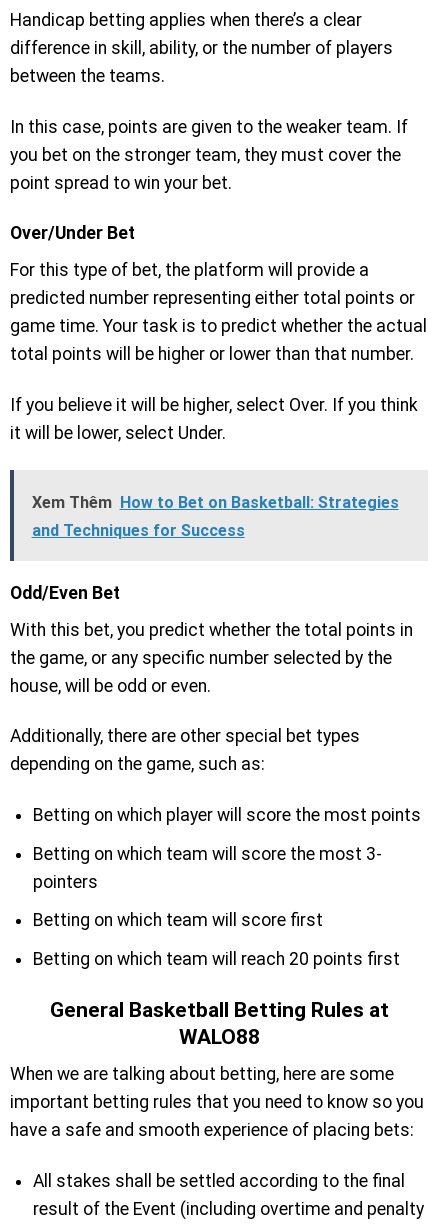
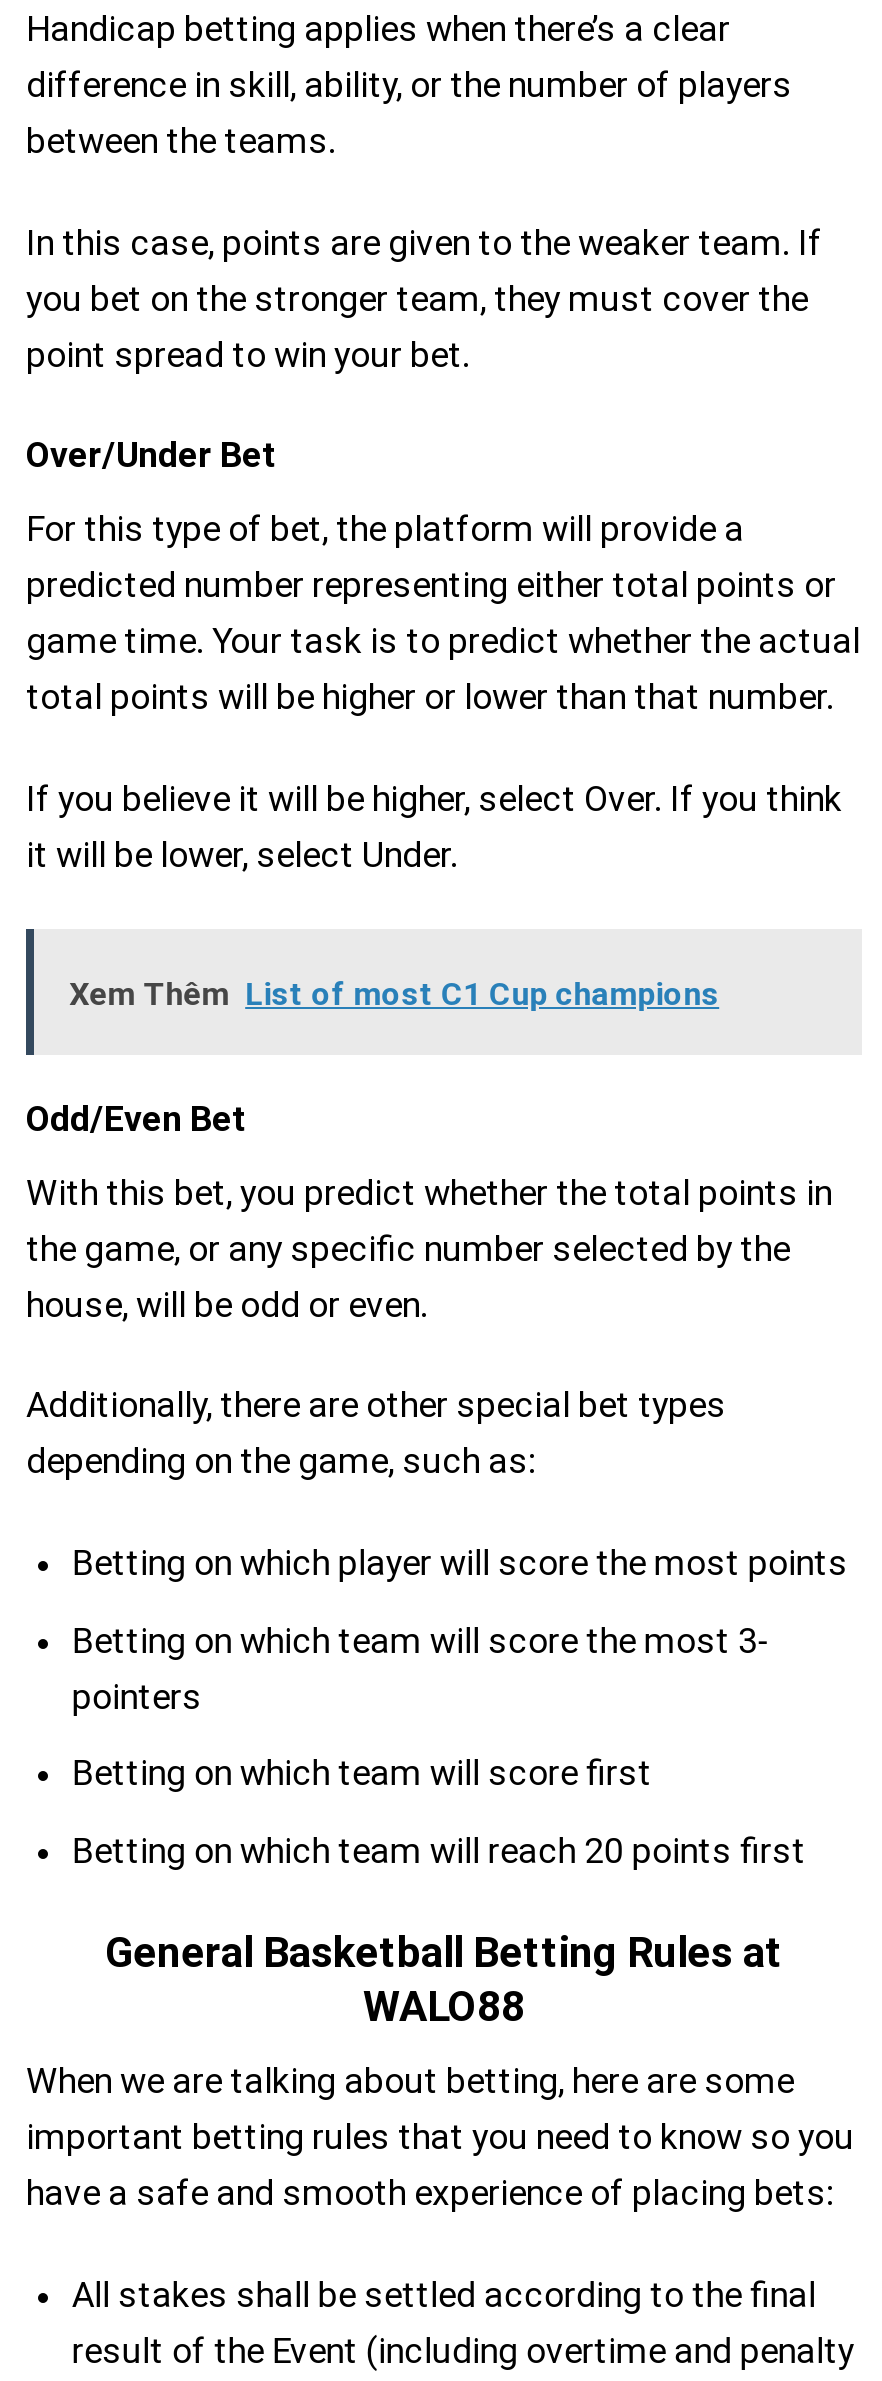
[32,493,399,540] Xem Thêm How to Bet on Basketball: Strategies | and Techniques for Success -> [69,974,719,1012] Xem Thêm List of most C1 Cup champions

